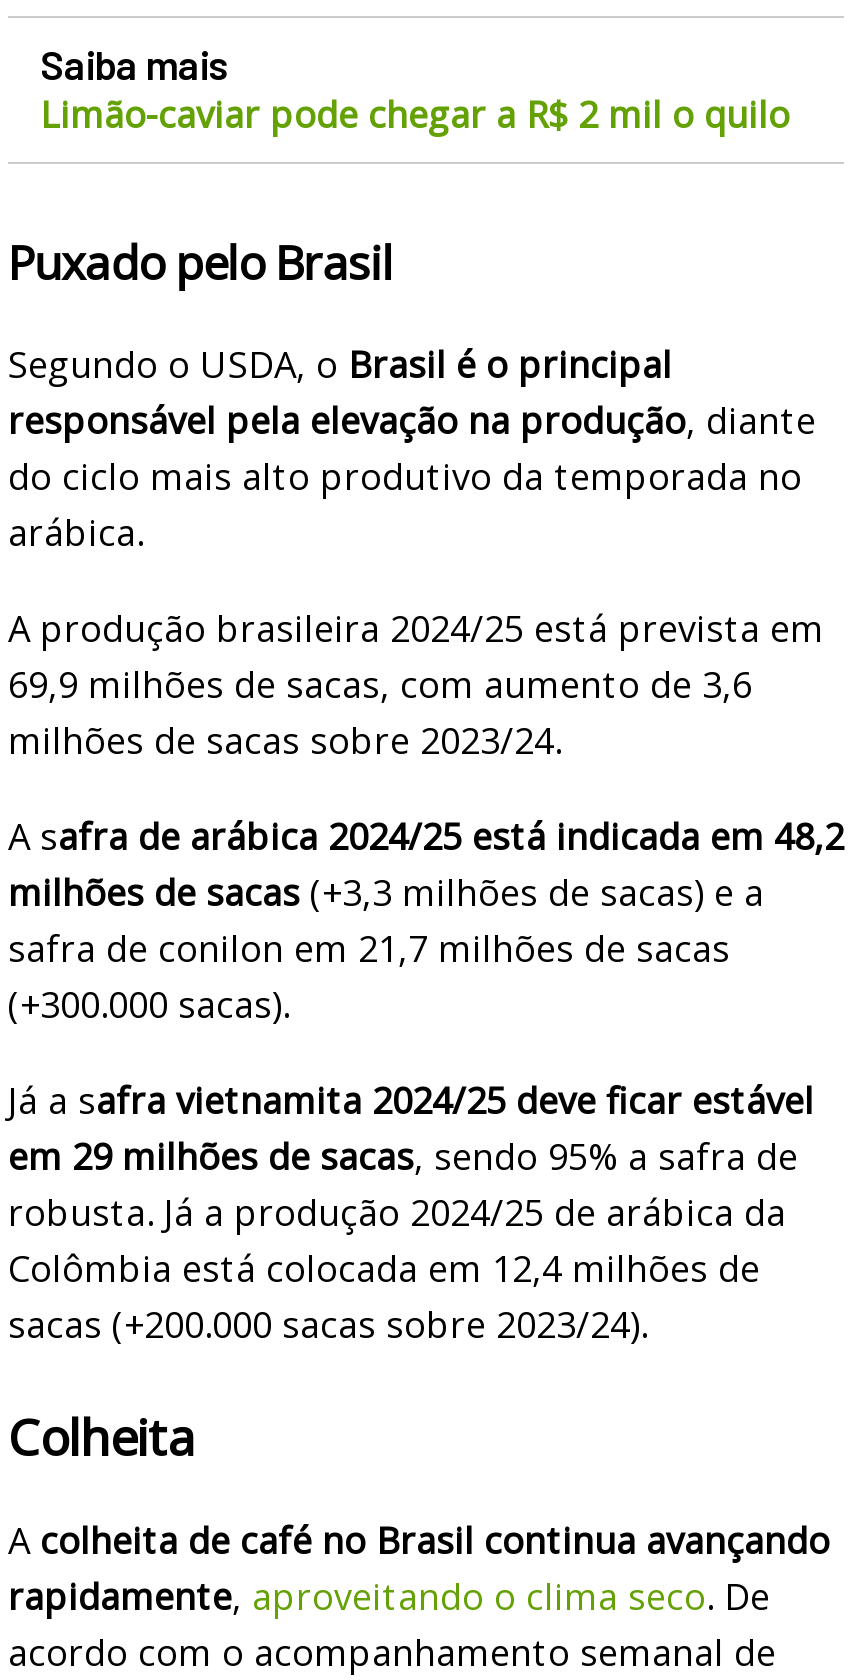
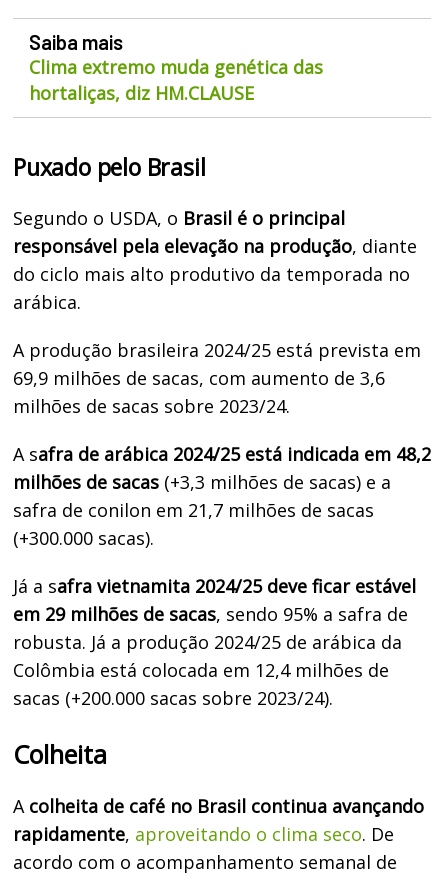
[40,89,790,137] Limão-caviar pode chegar a R$ 2 mil o quilo -> [29,55,323,105] Clima extremo muda genética das | hortaliças, diz HM.CLAUSE

